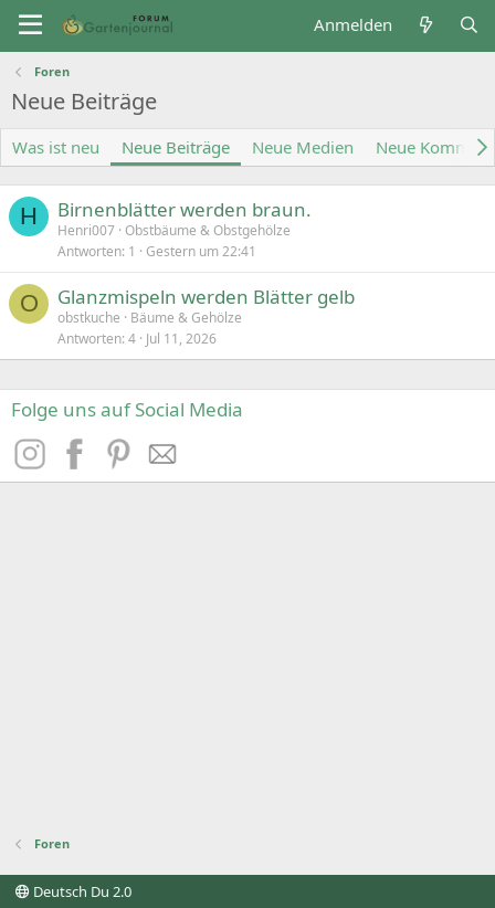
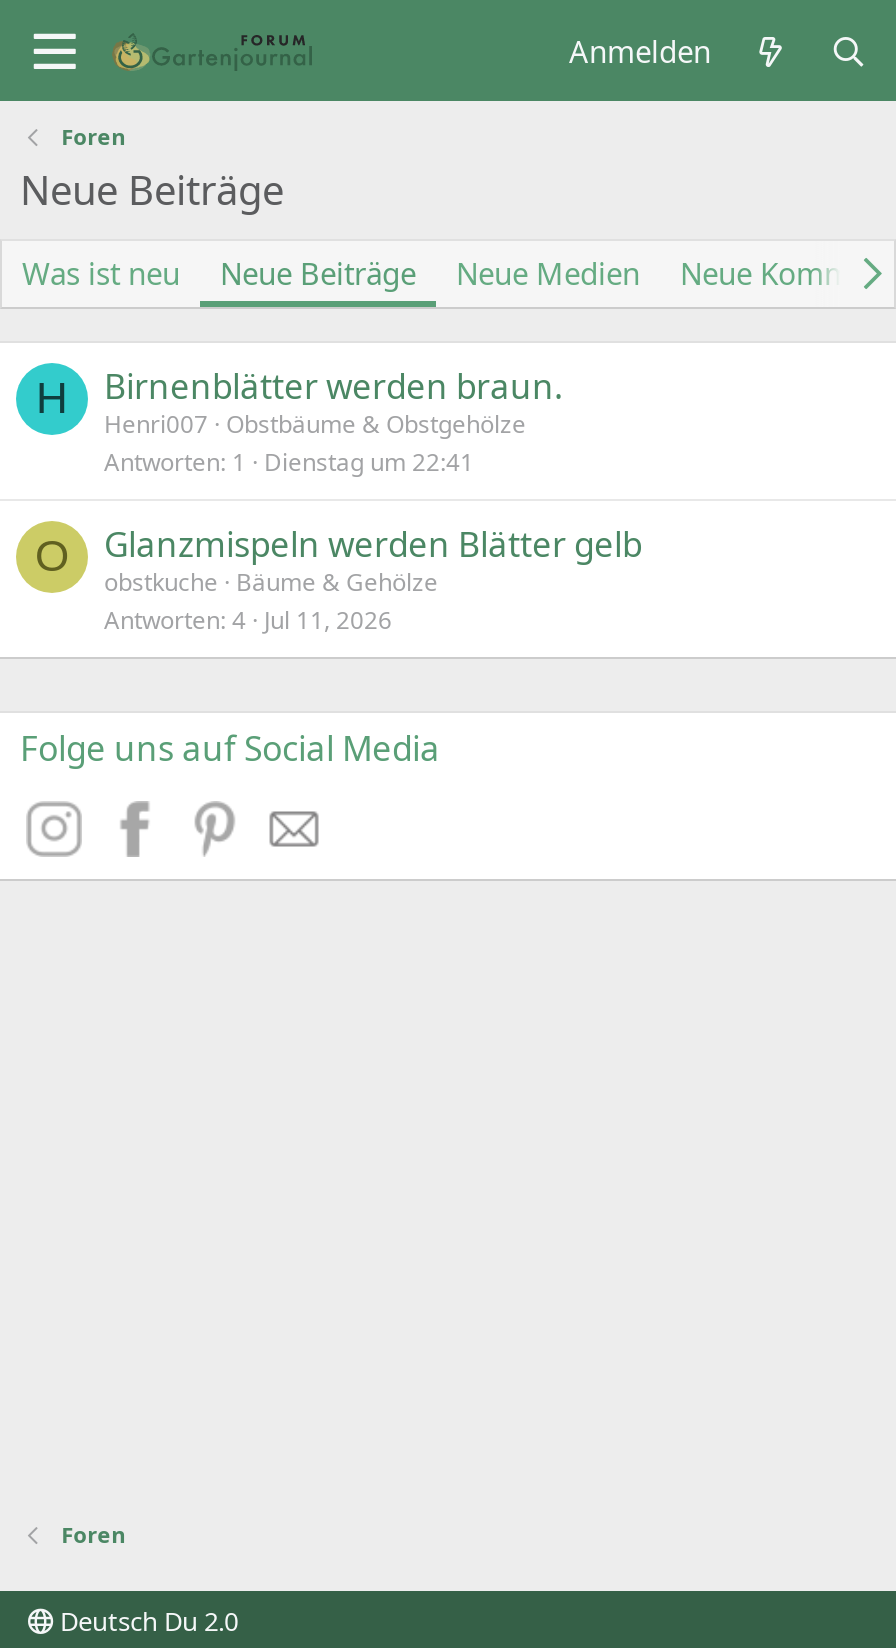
[57,242,256,261] Antworten 1 Gestern um 22:41 -> [104,445,474,479] Antworten 1 Dienstag um 22:41

